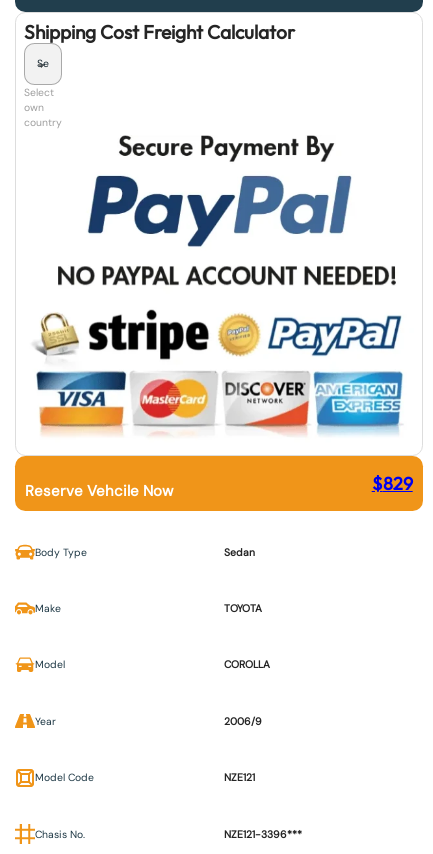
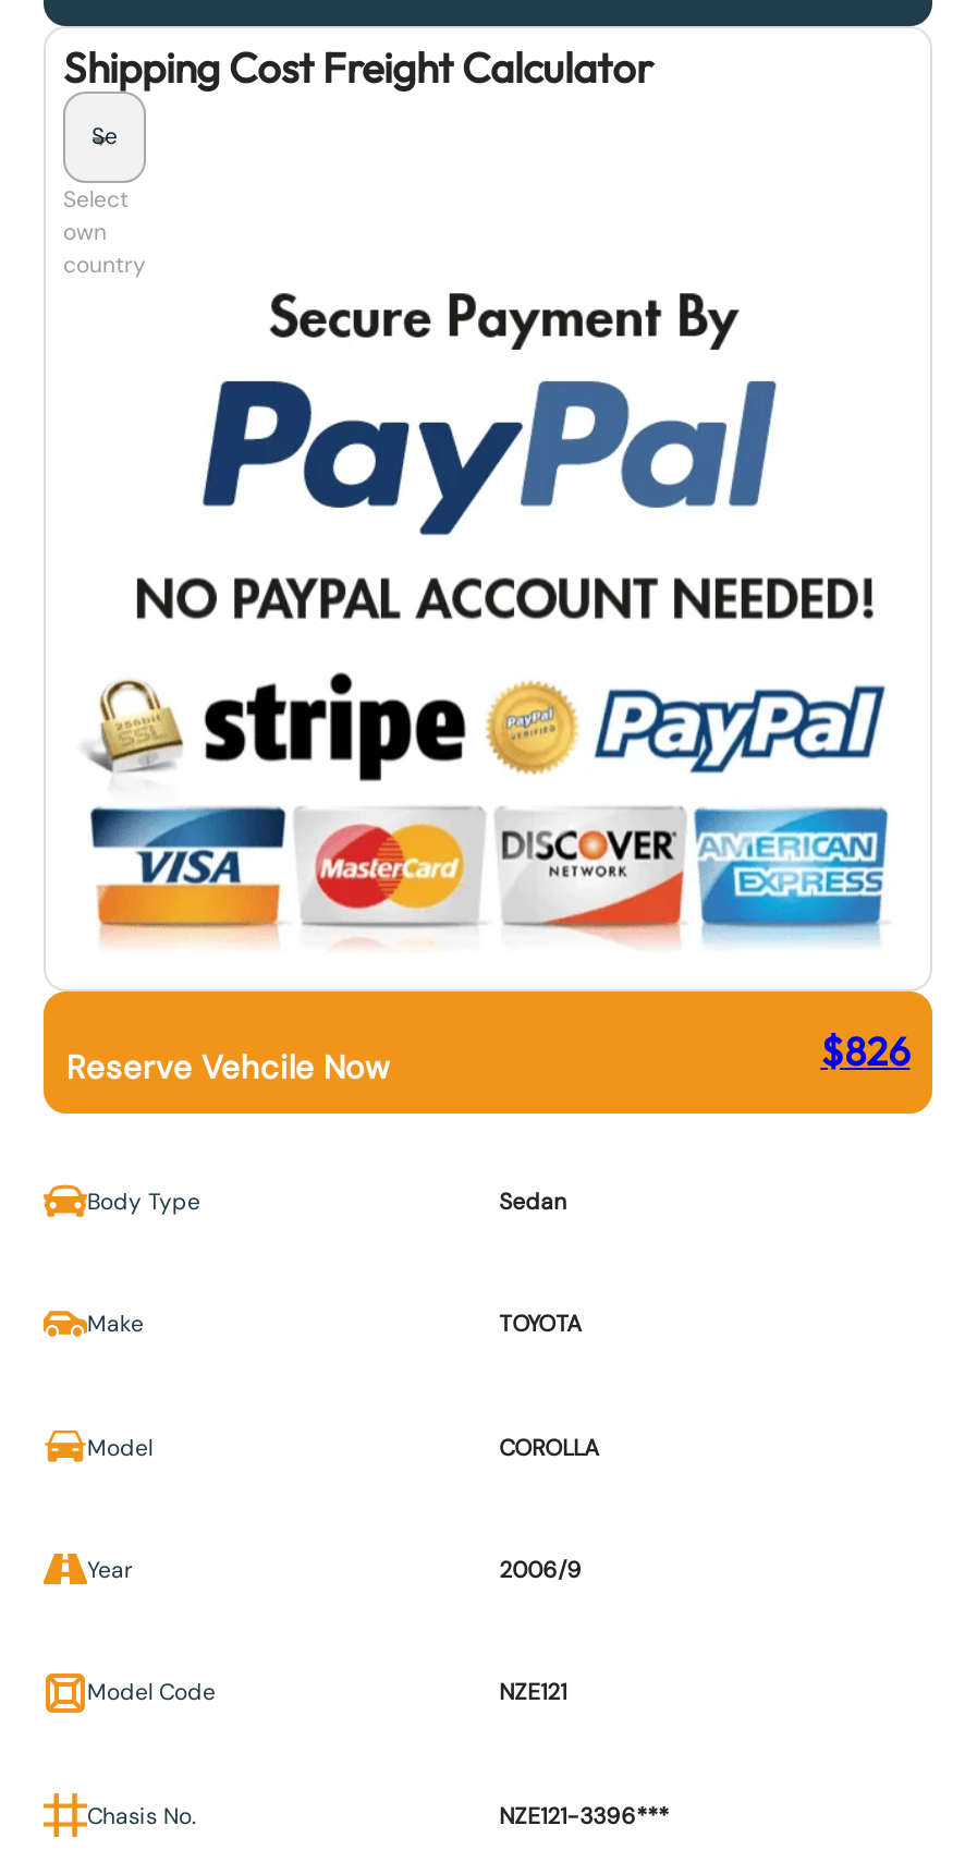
[372,472,413,495] $829 -> [821,1027,910,1077] $826

